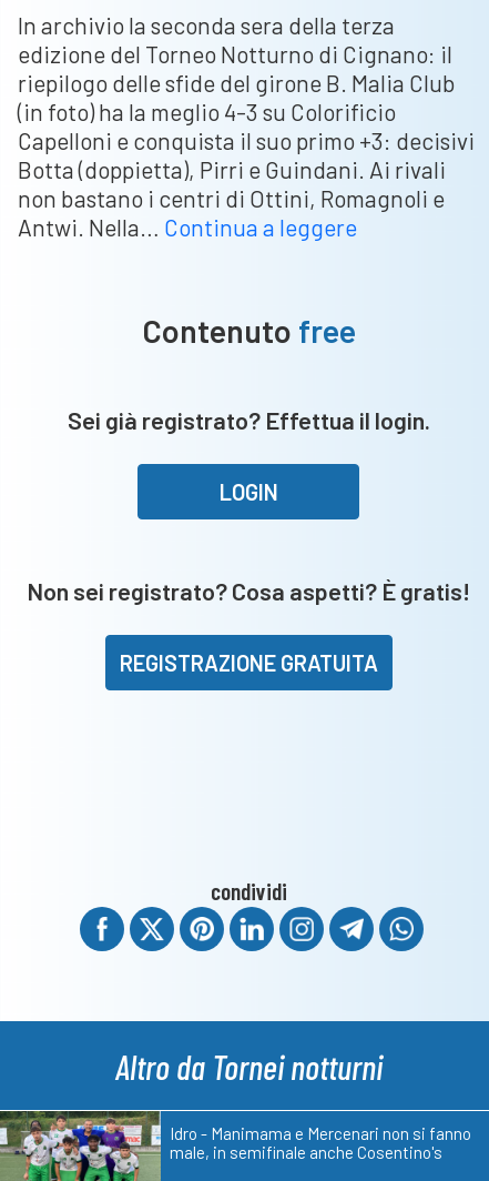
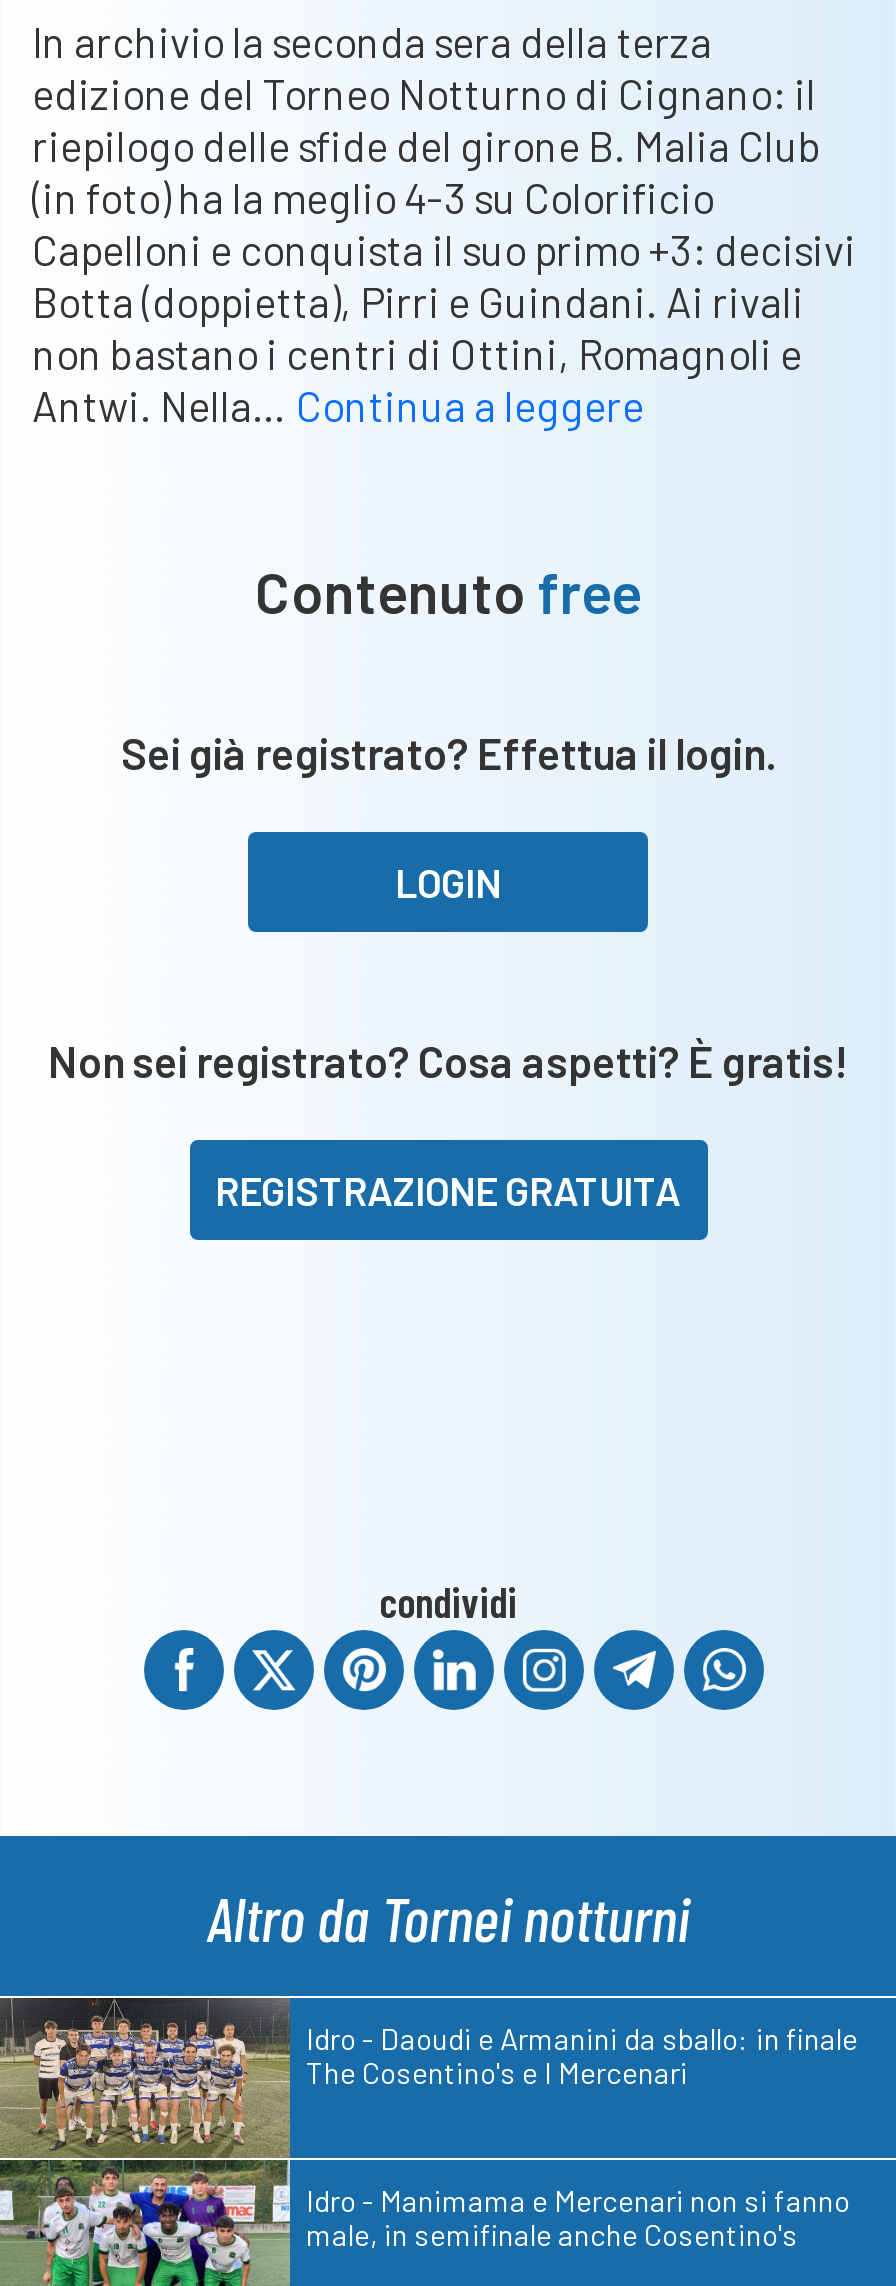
none -> [6,1998,858,2160] [image] | Idro - Daoudi e Armanini da sballo: in finale | The Cosentino's e I Mercenari

